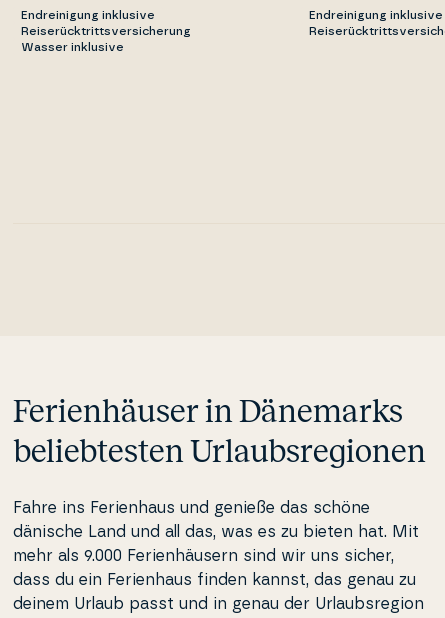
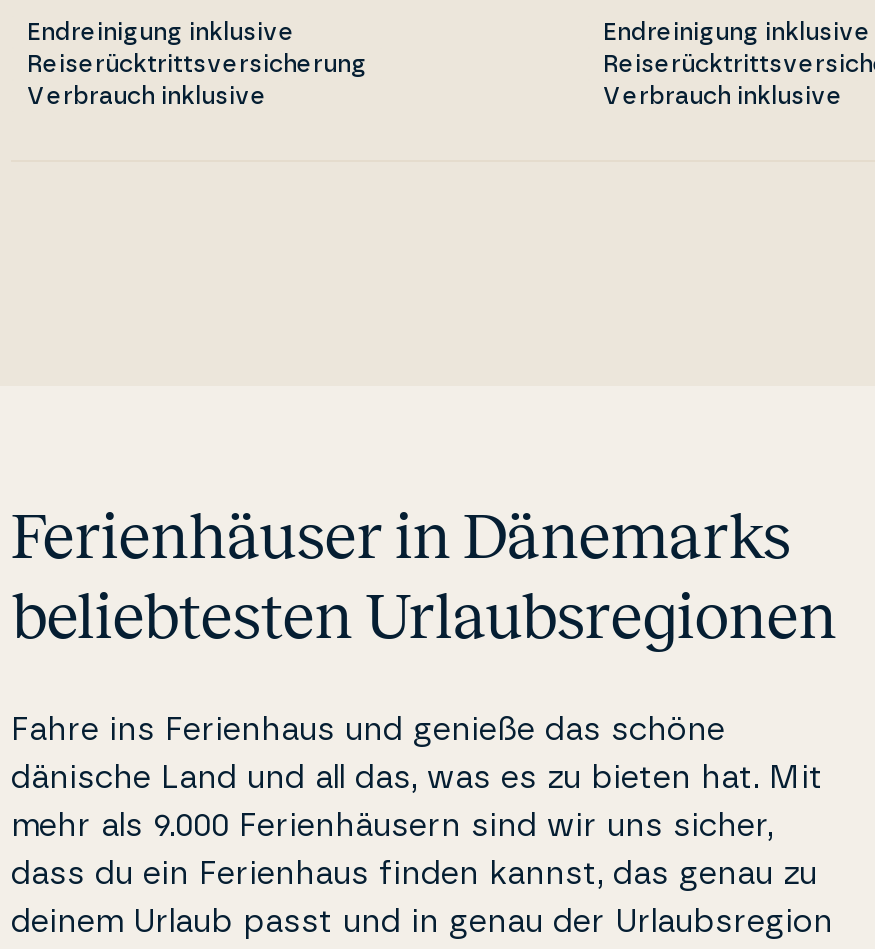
[21,41,124,53] Wasser inklusive -> [27,84,267,108] Verbrauch inklusive
none -> [603,84,843,108] Verbrauch inklusive

